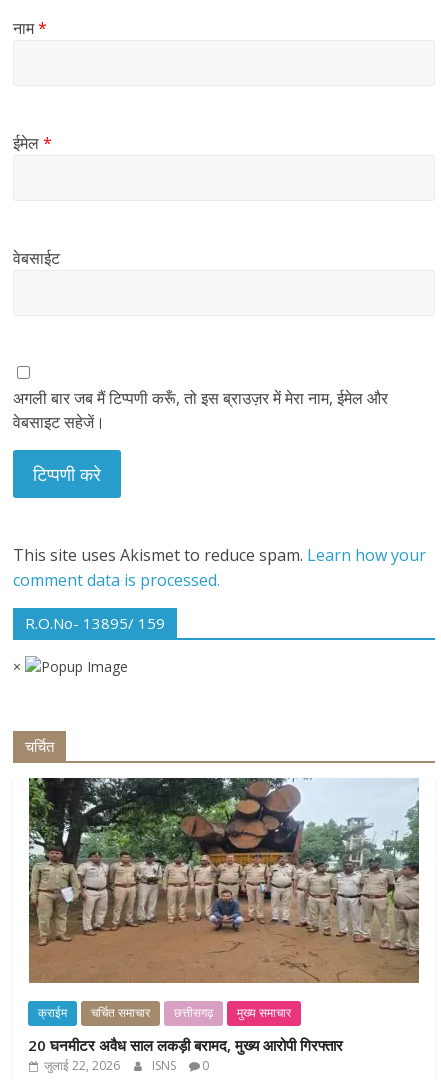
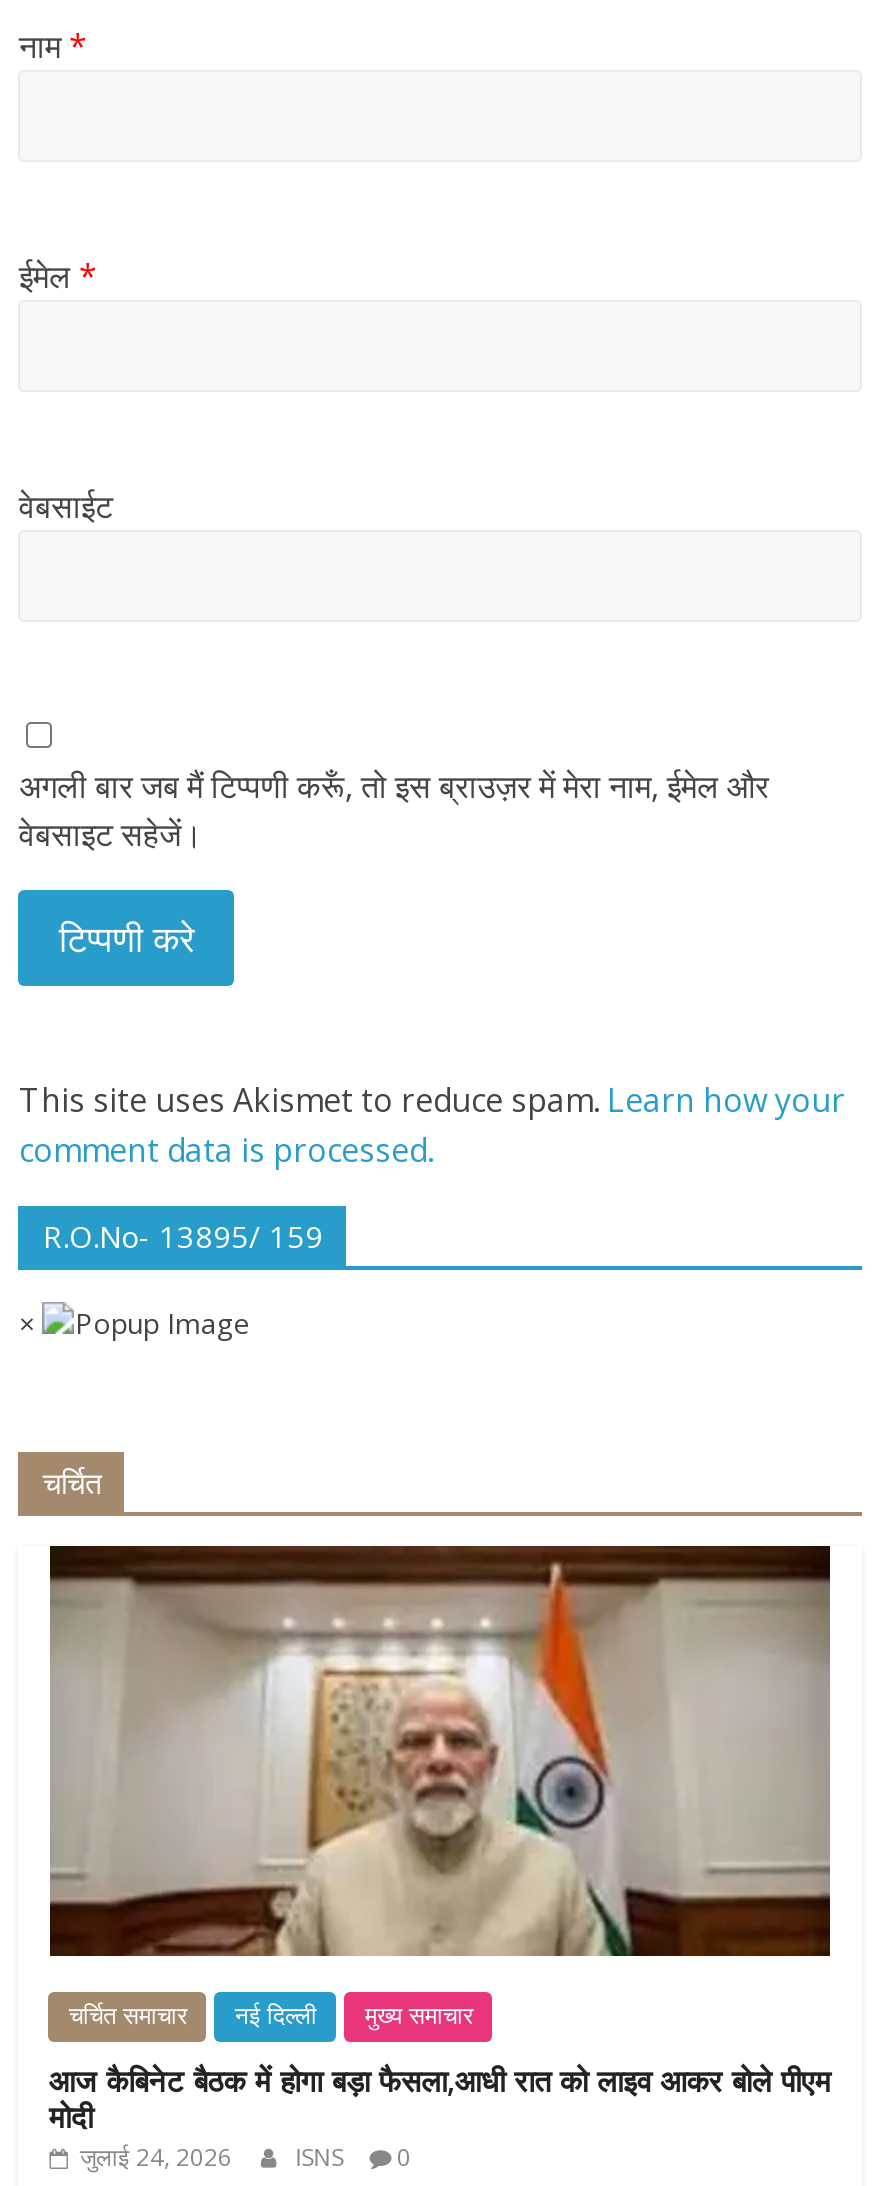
[28,777,420,1020] [image] | छत्तीसगढ़ -> [48,1544,832,2030] [image] | नई दिल्ली
[38,1006,67,1020] क्राईम -> none
[28,1035,343,1074] 20 घनमीटर अवैध साल लकड़ी बरामद, मुख्य आरोपी गिरफ्तार | जुलाई 22, 2026 -> [49,2060,831,2174] आज कैबिनेट बैठक में होगा बड़ा फैसला,आधी रात को लाइव आकर बोले पीएम | मोदी | जुलाई 24, 2026

